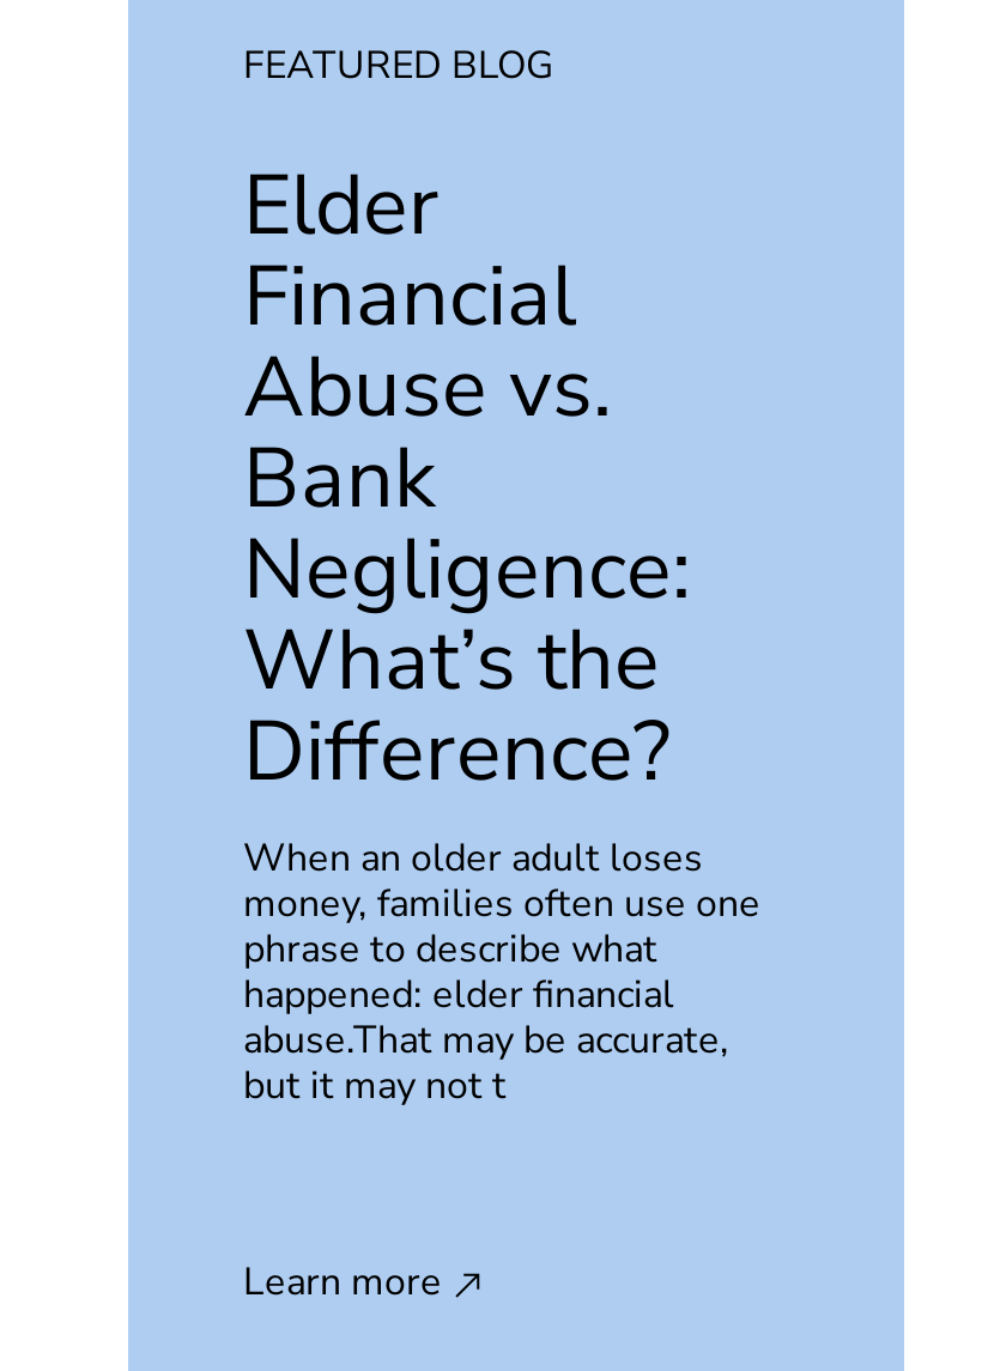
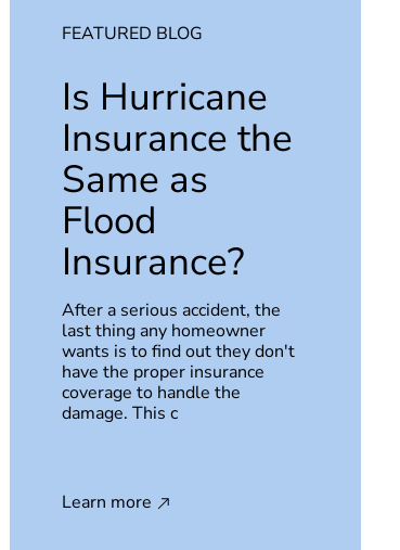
[243,150,760,1112] Elder | Financial | Abuse vs. | Bank | Negligence: | What’s the | Difference? | When an older adult loses | money, families often use one | phrase to describe what | happened: elder financial | abuse.That may be accurate, | but it may not t -> [62,72,295,425] Is Hurricane | Insurance the | Same as | Flood | Insurance? | After a serious accident, the | last thing any homeowner | wants is to find out they don't | have the proper insurance | coverage to handle the | damage. This c

